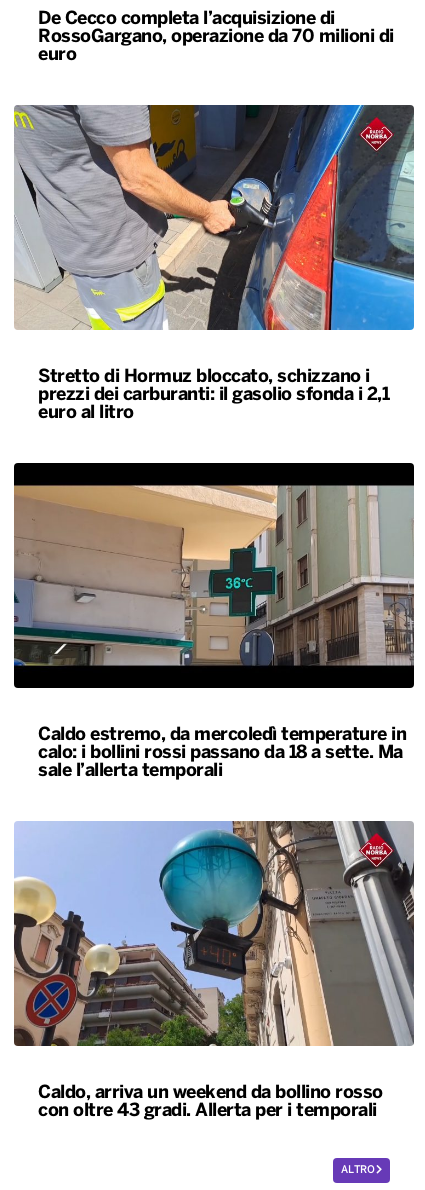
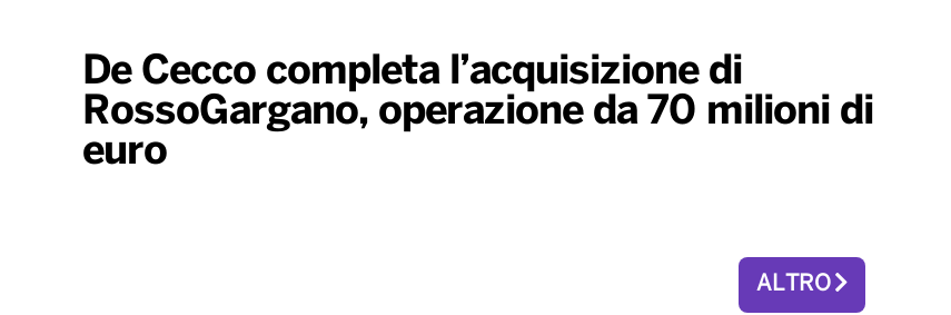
[13,104,415,422] [image] | Stretto di Hormuz bloccato, schizzano i | prezzi dei carburanti: il gasolio sfonda i 2,1 | euro al litro -> none
[13,462,415,780] [image] | Caldo estremo, da mercoledì temperature in | calo: i bollini rossi passano da 18 a sette. Ma | sale l’allerta temporali -> none
[13,820,415,1120] [image] | Caldo, arriva un weekend da bollino rosso | con oltre 43 gradi. Allerta per i temporali -> none

